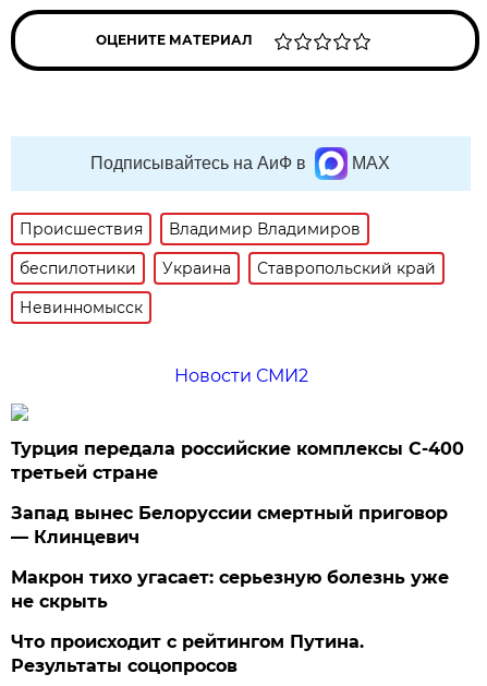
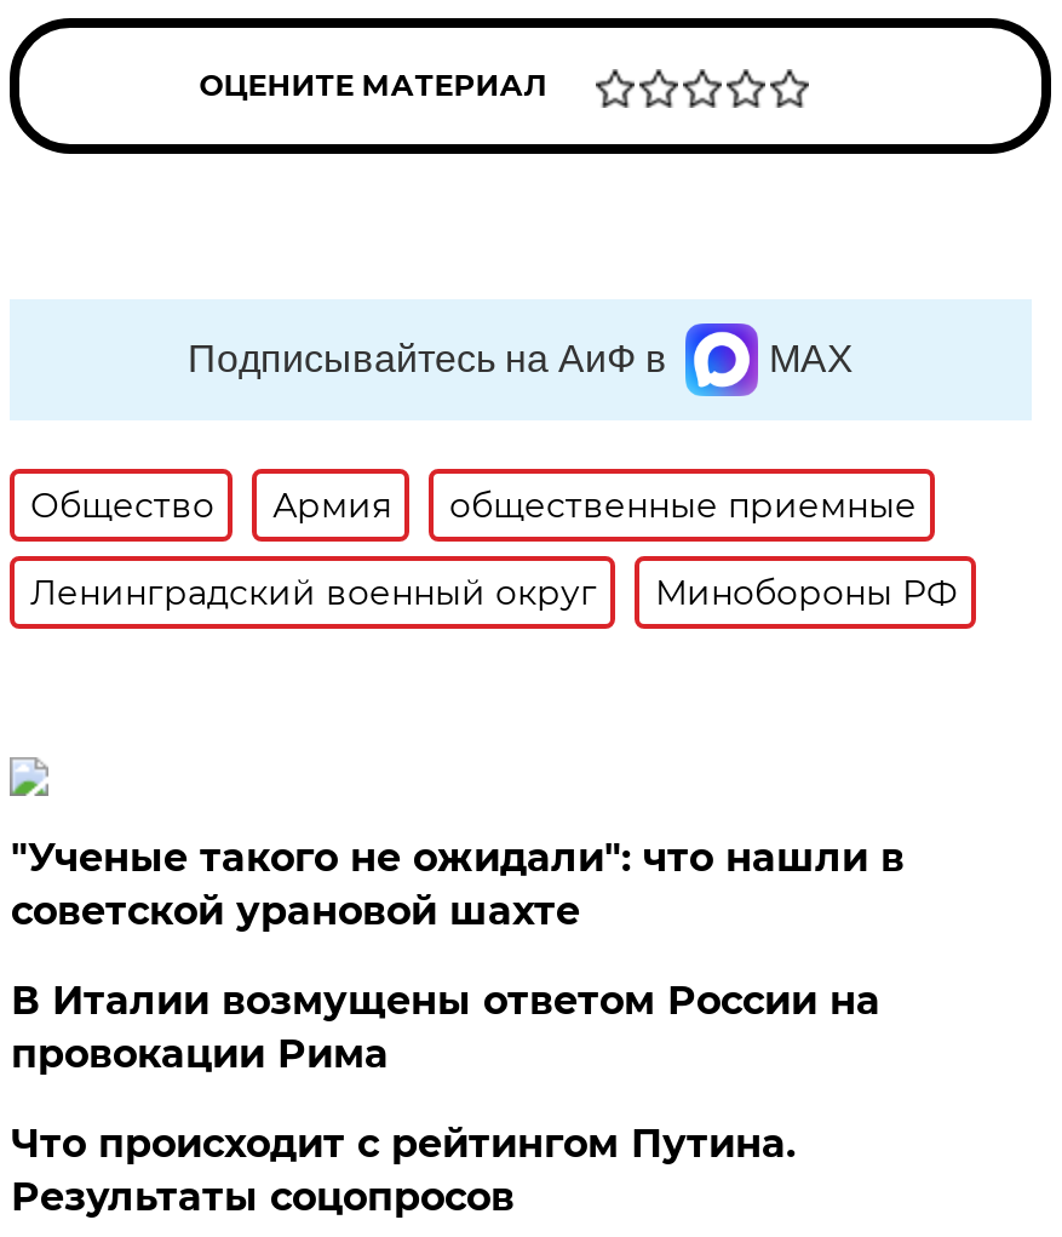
[20,219,436,386] Происшествия | Владимир Владимиров | беспилотники | Украина | Ставропольский край | Невинномысск | Новости СМИ2 -> [30,483,958,614] Общество | Армия | общественные приемные | Ленинградский военный округ | Минобороны РФ
[11,438,465,612] Турция передала российские комплексы С-400 | третьей стране | Запад вынес Белоруссии смертный приговор | — Клинцевич | Макрон тихо угасает: серьезную болезнь уже | не скрыть -> [11,835,904,1077] "Ученые такого не ожидали": что нашли в | советской урановой шахте | В Италии возмущены ответом России на | провокации Рима

